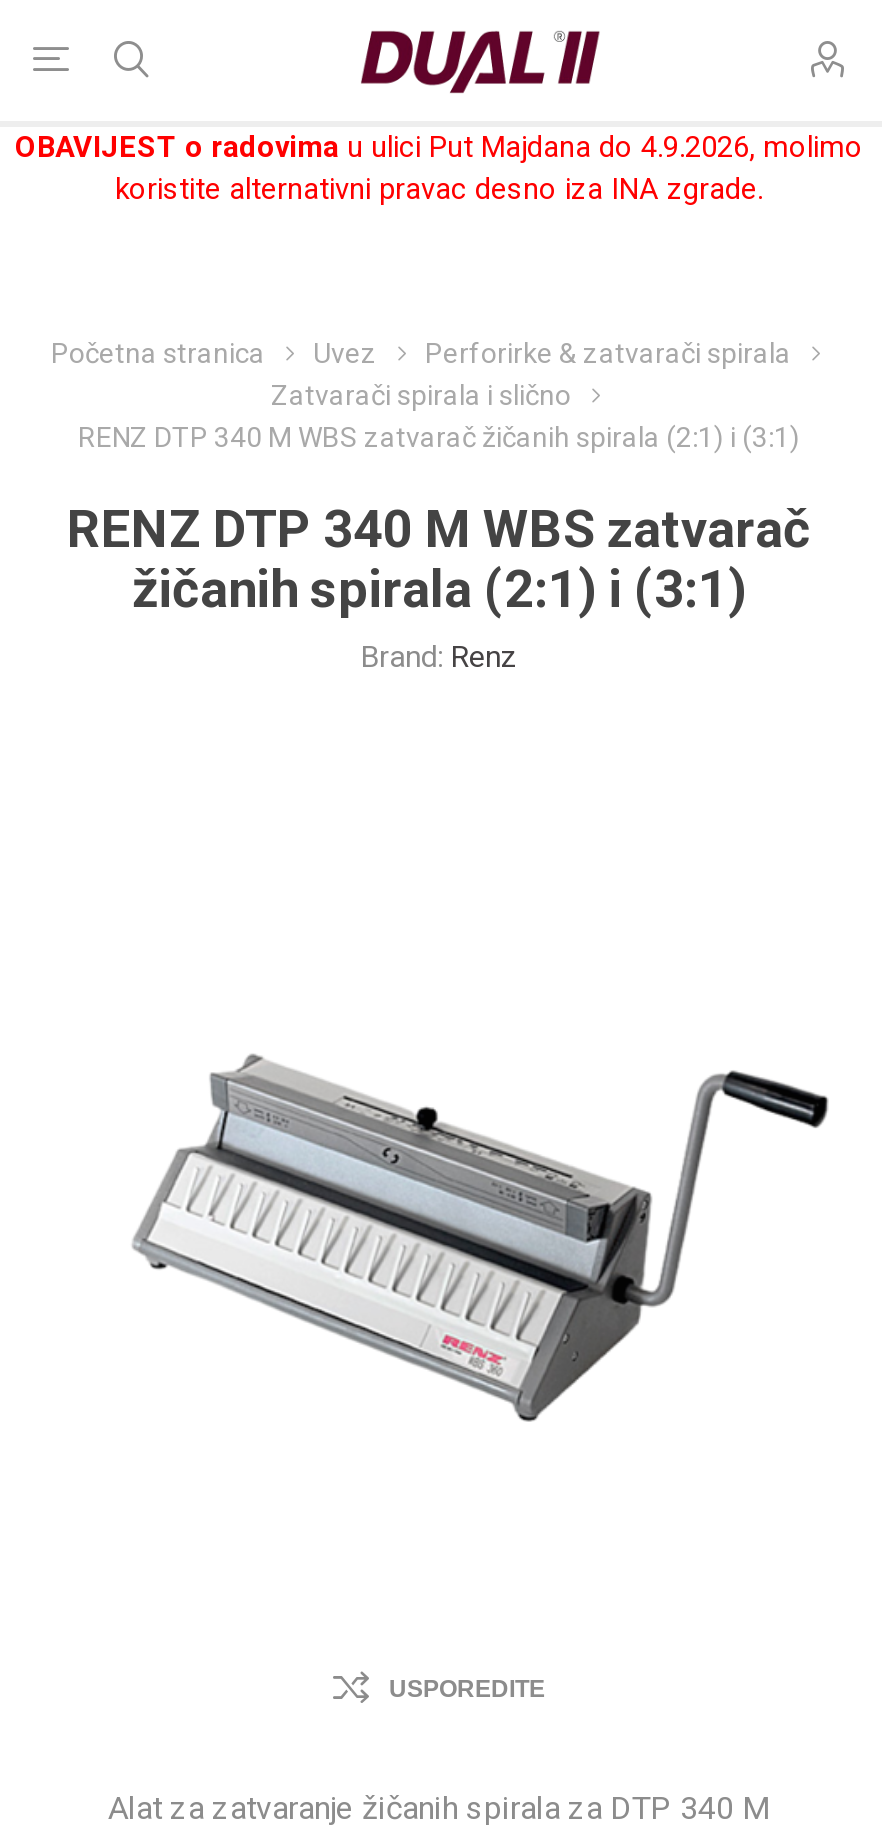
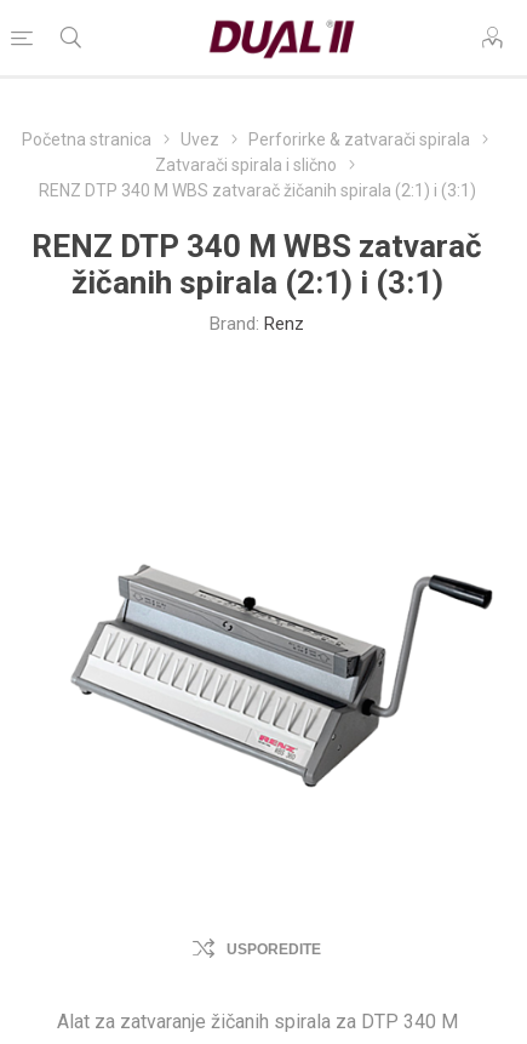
[15,129,863,207] OBAVIJEST o radovima u ulici Put Majdana do 4.9.2026, molimo | koristite alternativni pravac desno iza INA zgrade. -> none

